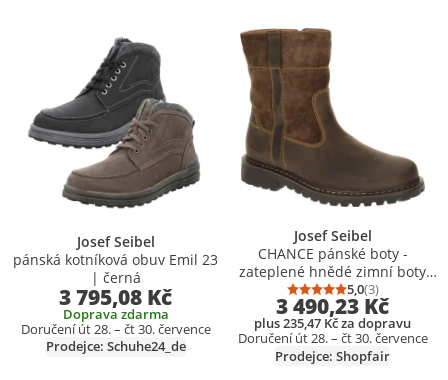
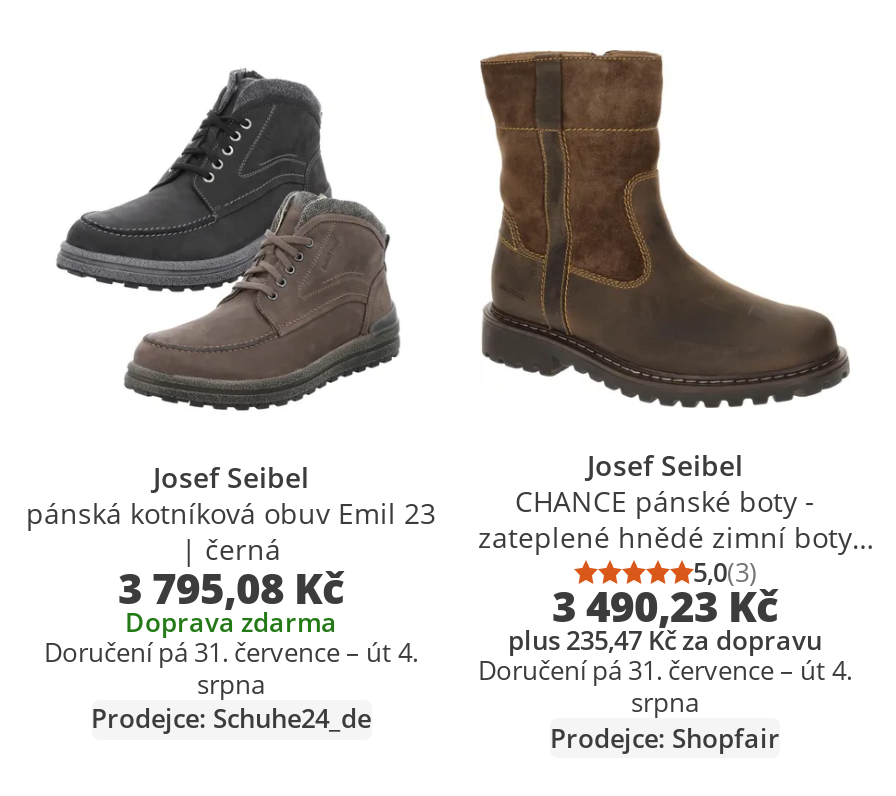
[20,320,210,338] Doručení út 28. – čt 30. července -> [44,634,418,702] Doručení pá 31. července – út 4. | srpna
[237,329,427,347] Doručení út 28. – čt 30. července -> [478,653,852,721] Doručení pá 31. července – út 4. | srpna

